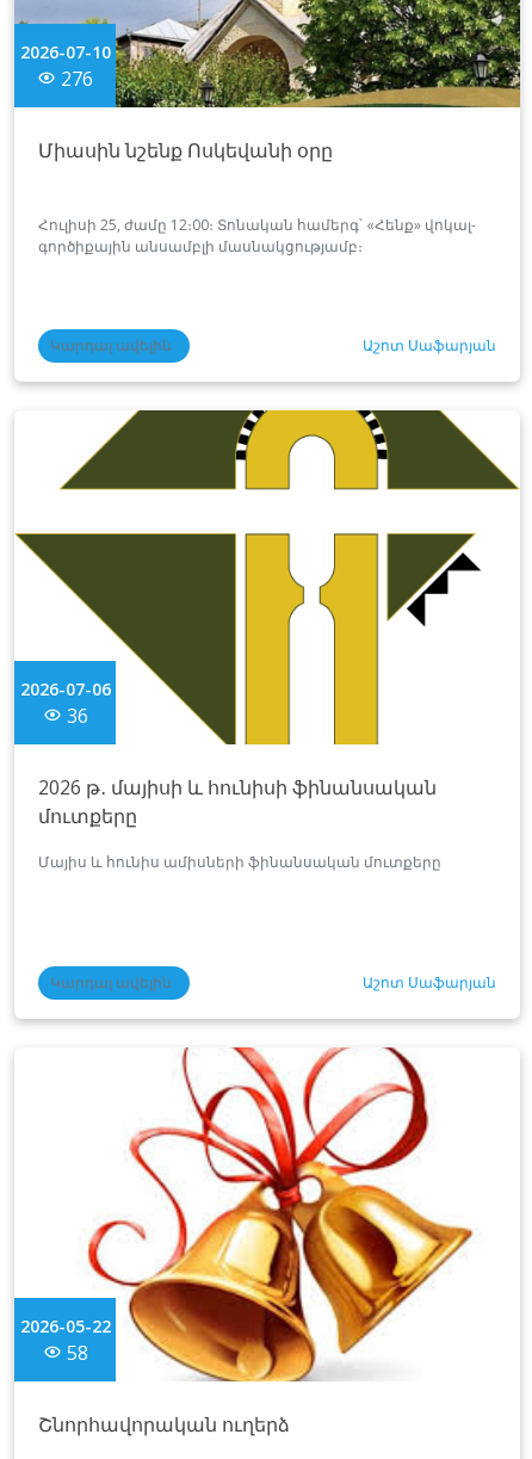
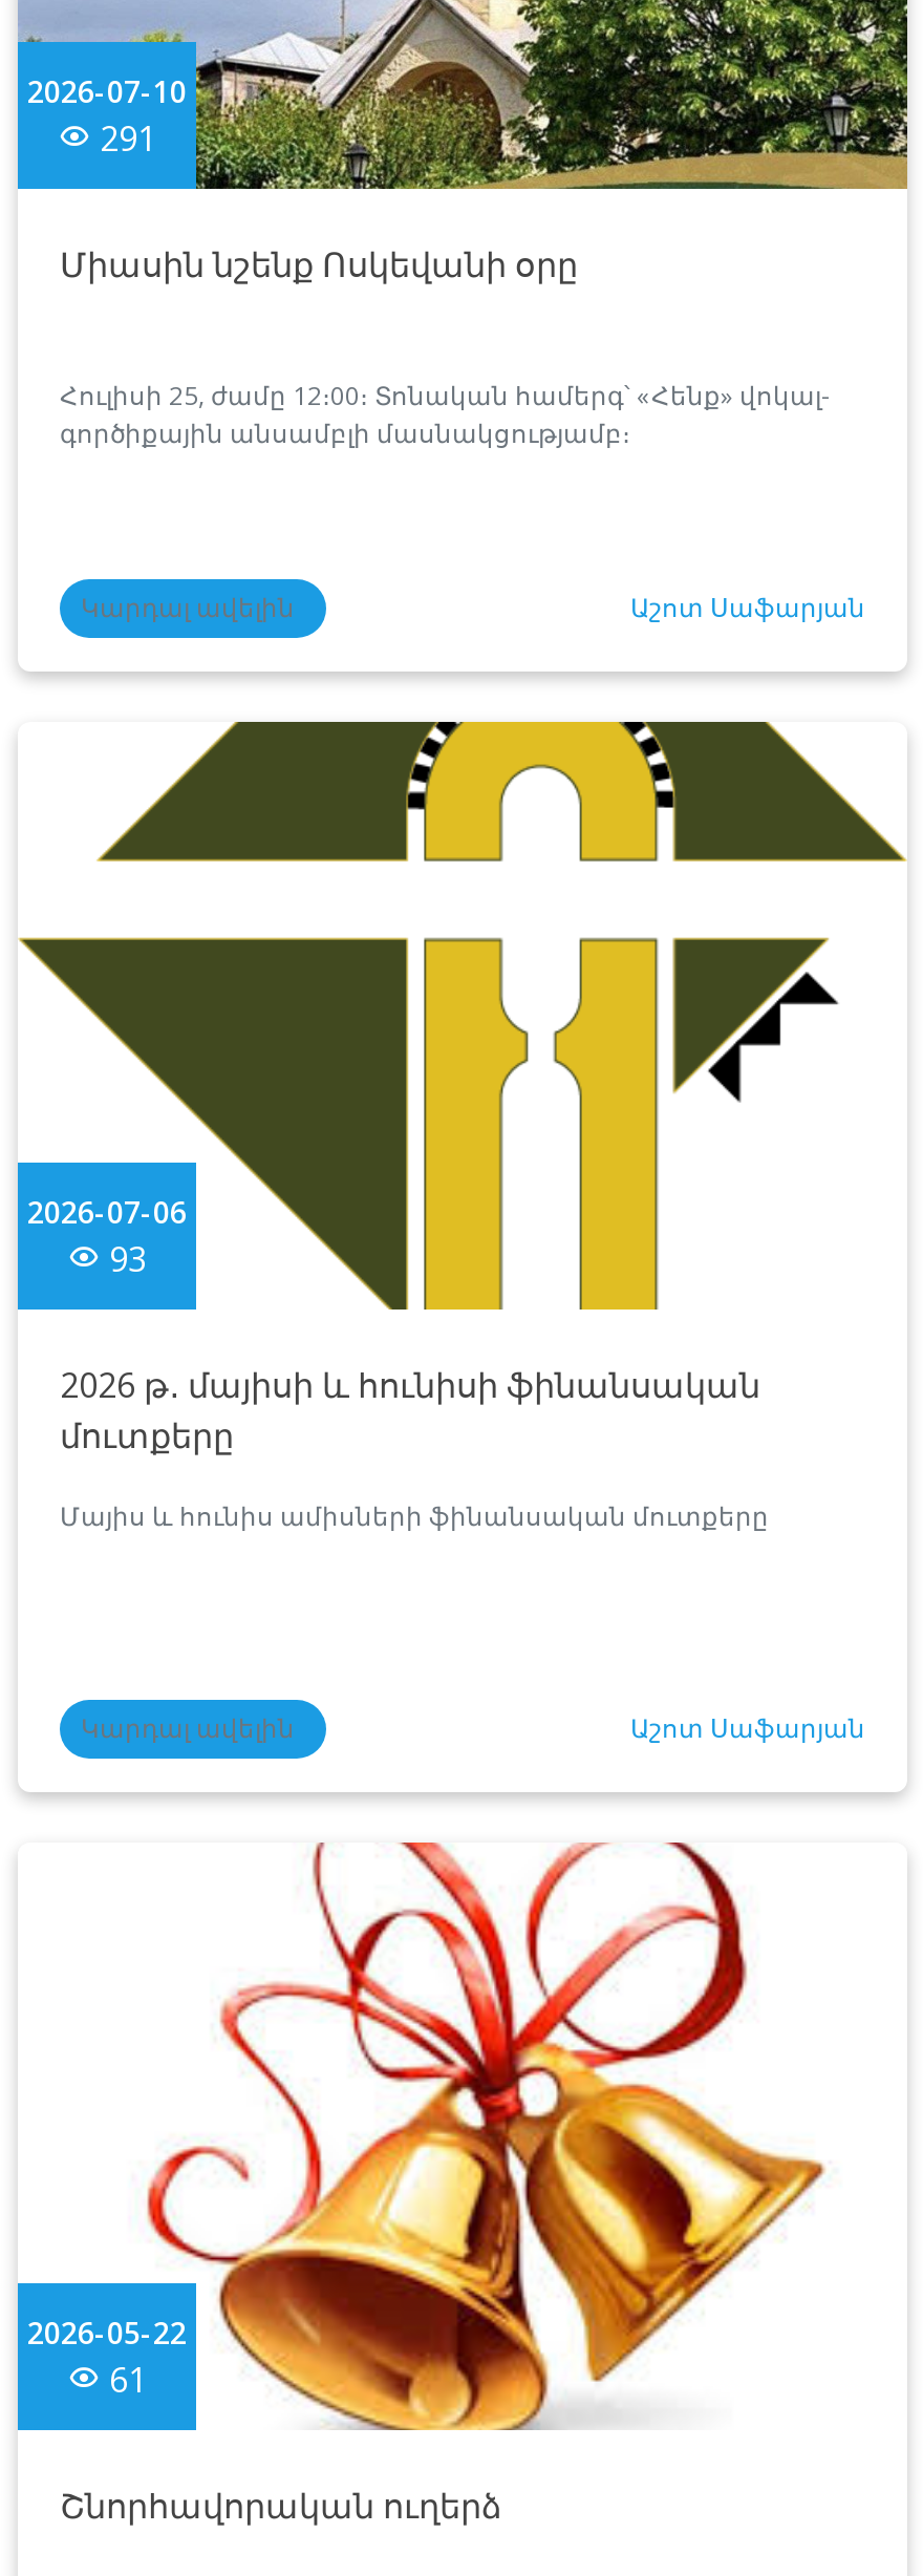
[56,65,93,91] 276 -> [91,114,156,161] 291
[61,702,88,728] 36 -> [101,1235,147,1281] 93
[61,1339,88,1365] 58 -> [101,2356,147,2402] 61

